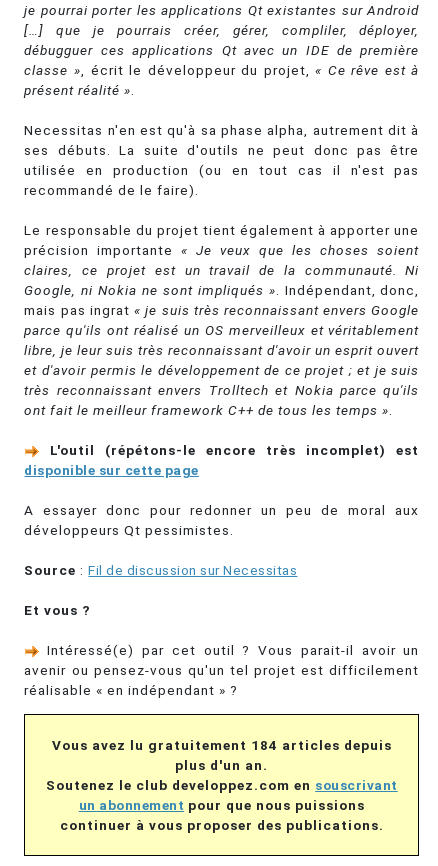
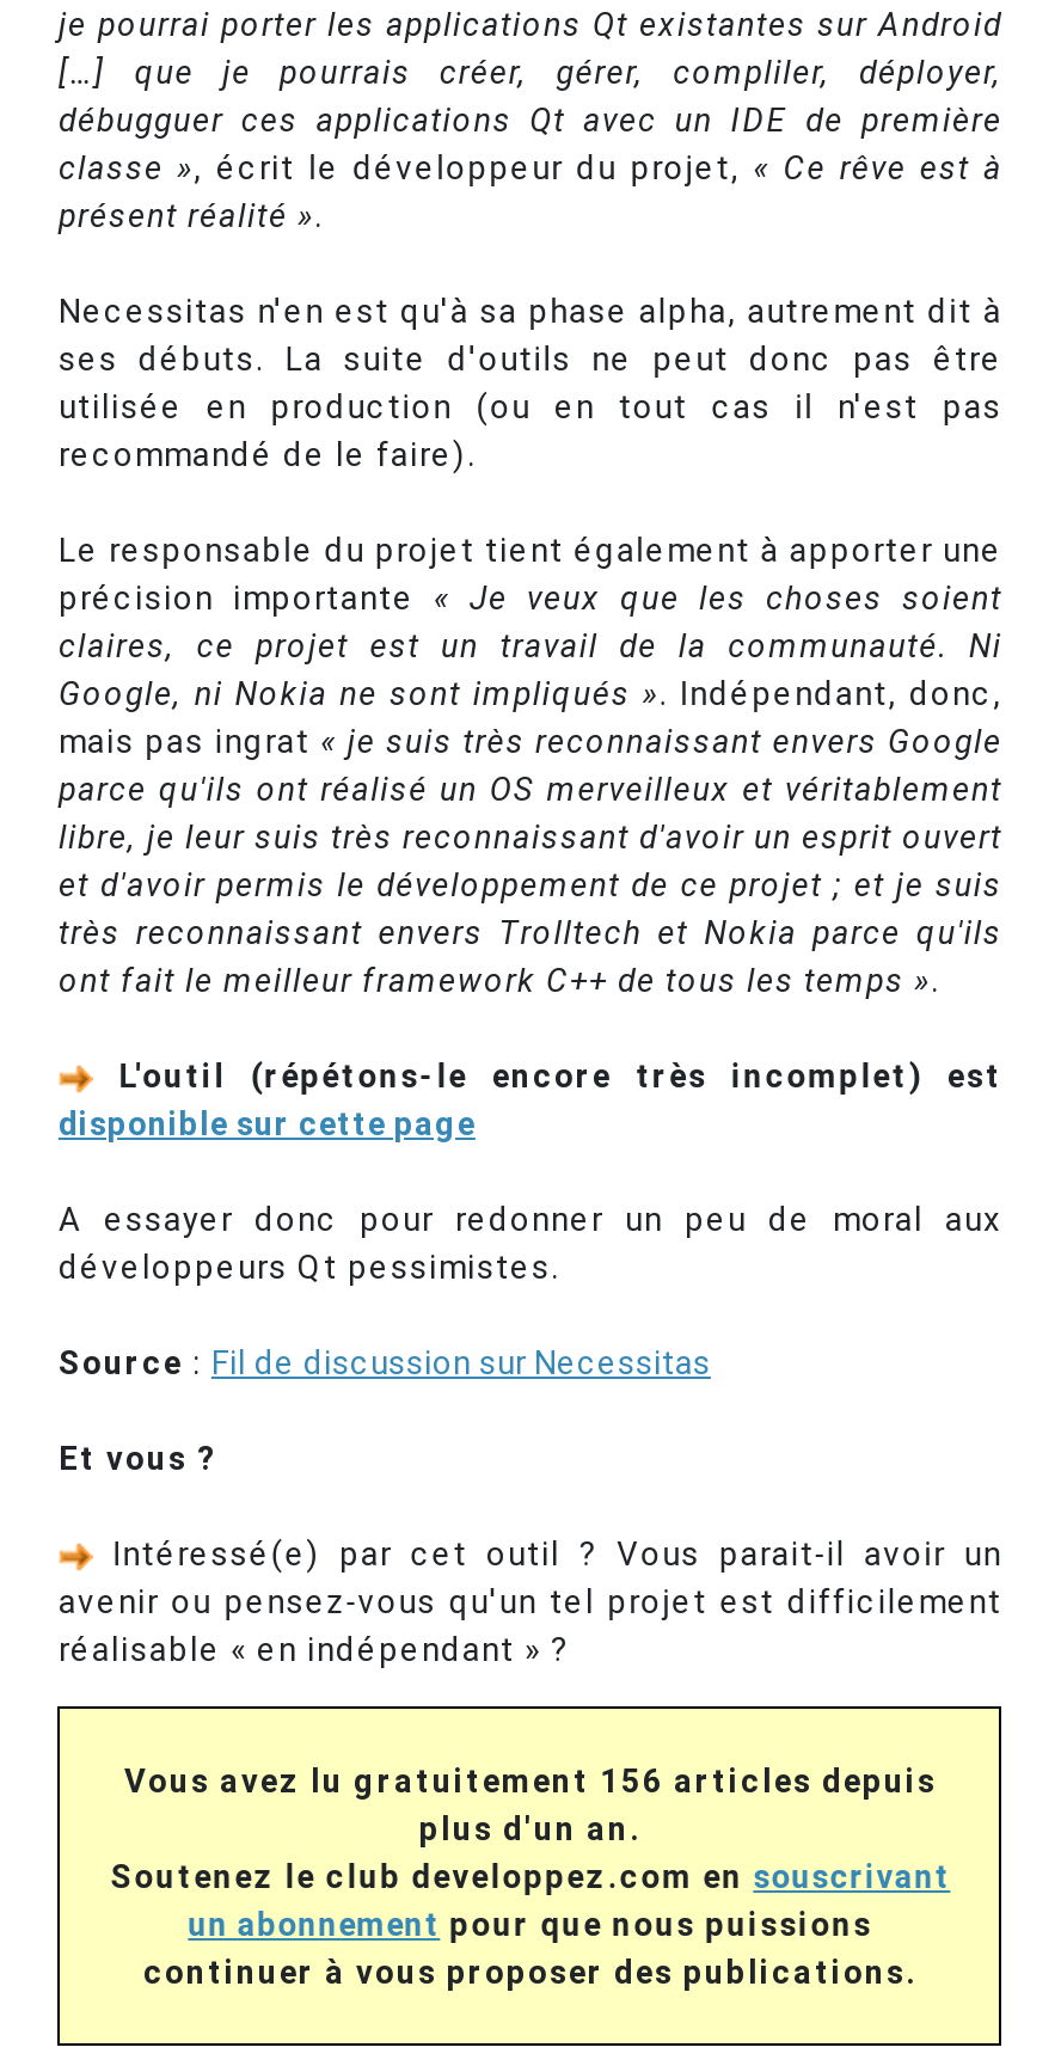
[52,737,392,753] Vous avez lu gratuitement 184 articles depuis -> [124,1761,936,1800] Vous avez lu gratuitement 156 articles depuis

